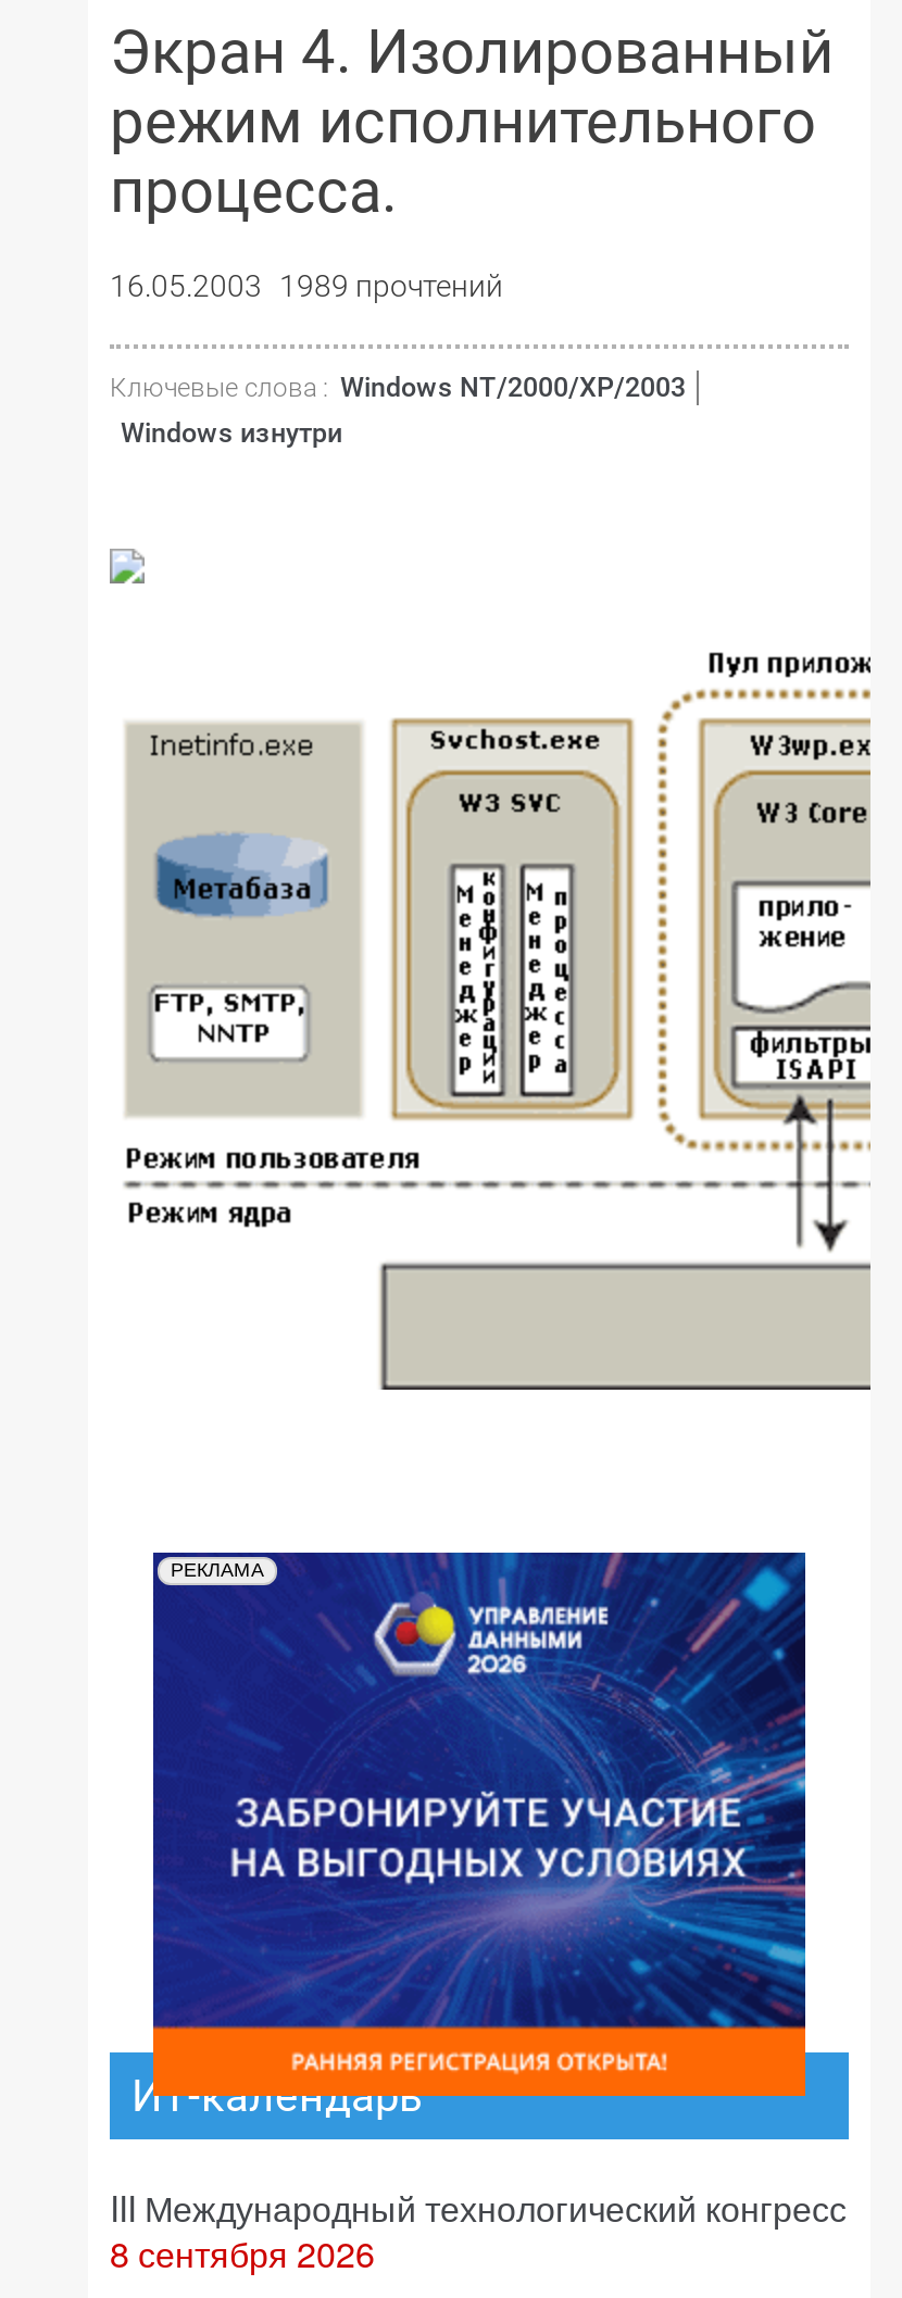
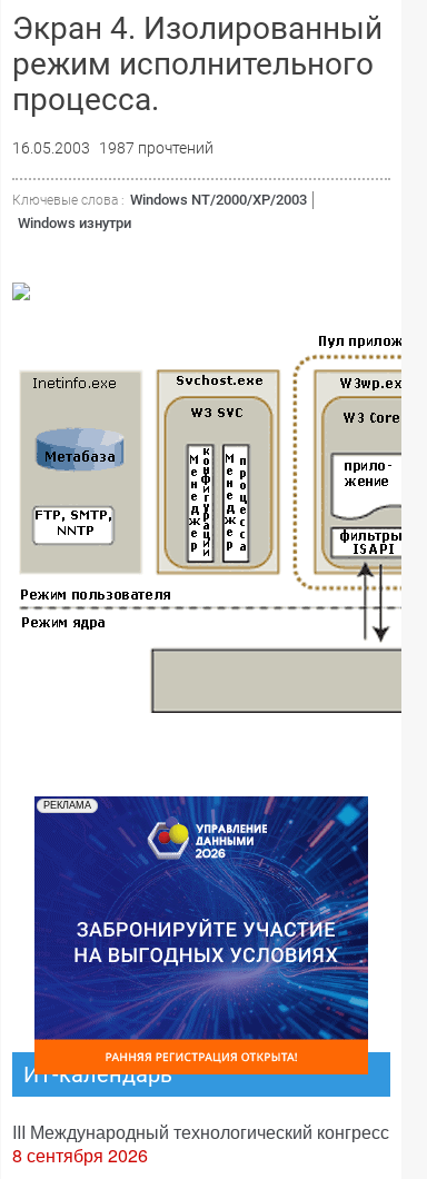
[110,268,503,303] 16.05.2003 1989 прочтений -> [12,139,213,157] 16.05.2003 1987 прочтений

